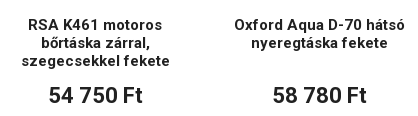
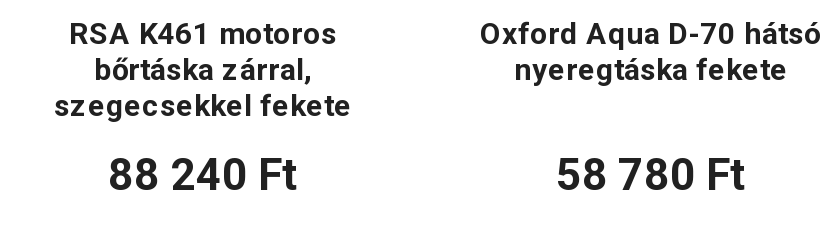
[47,83,142,108] 54 750 Ft -> [108,150,298,200] 88 240 Ft

